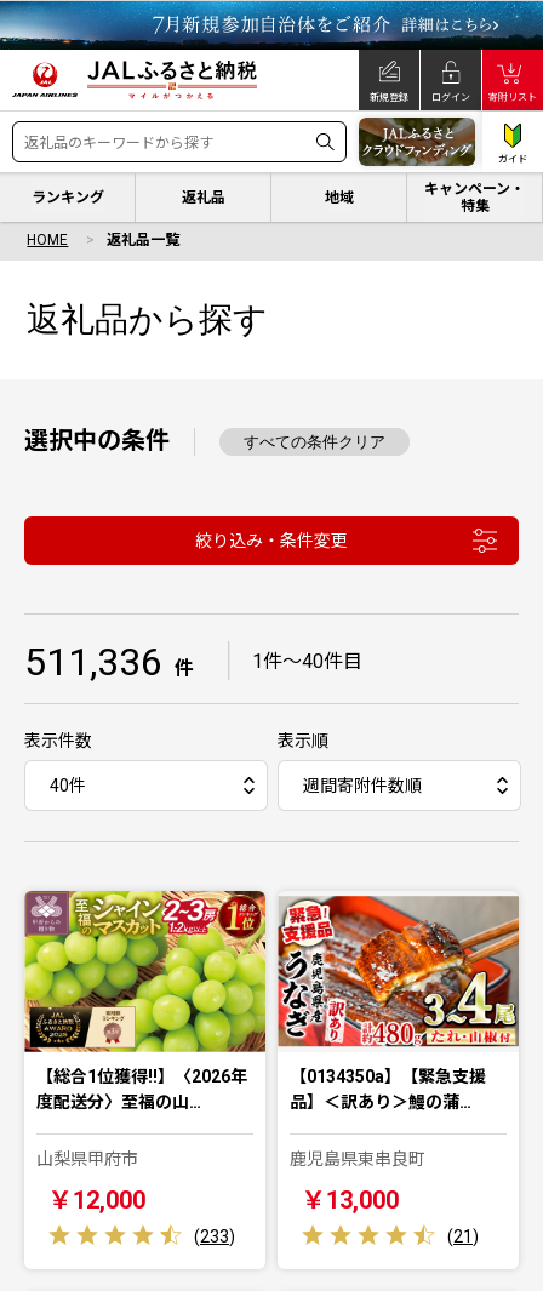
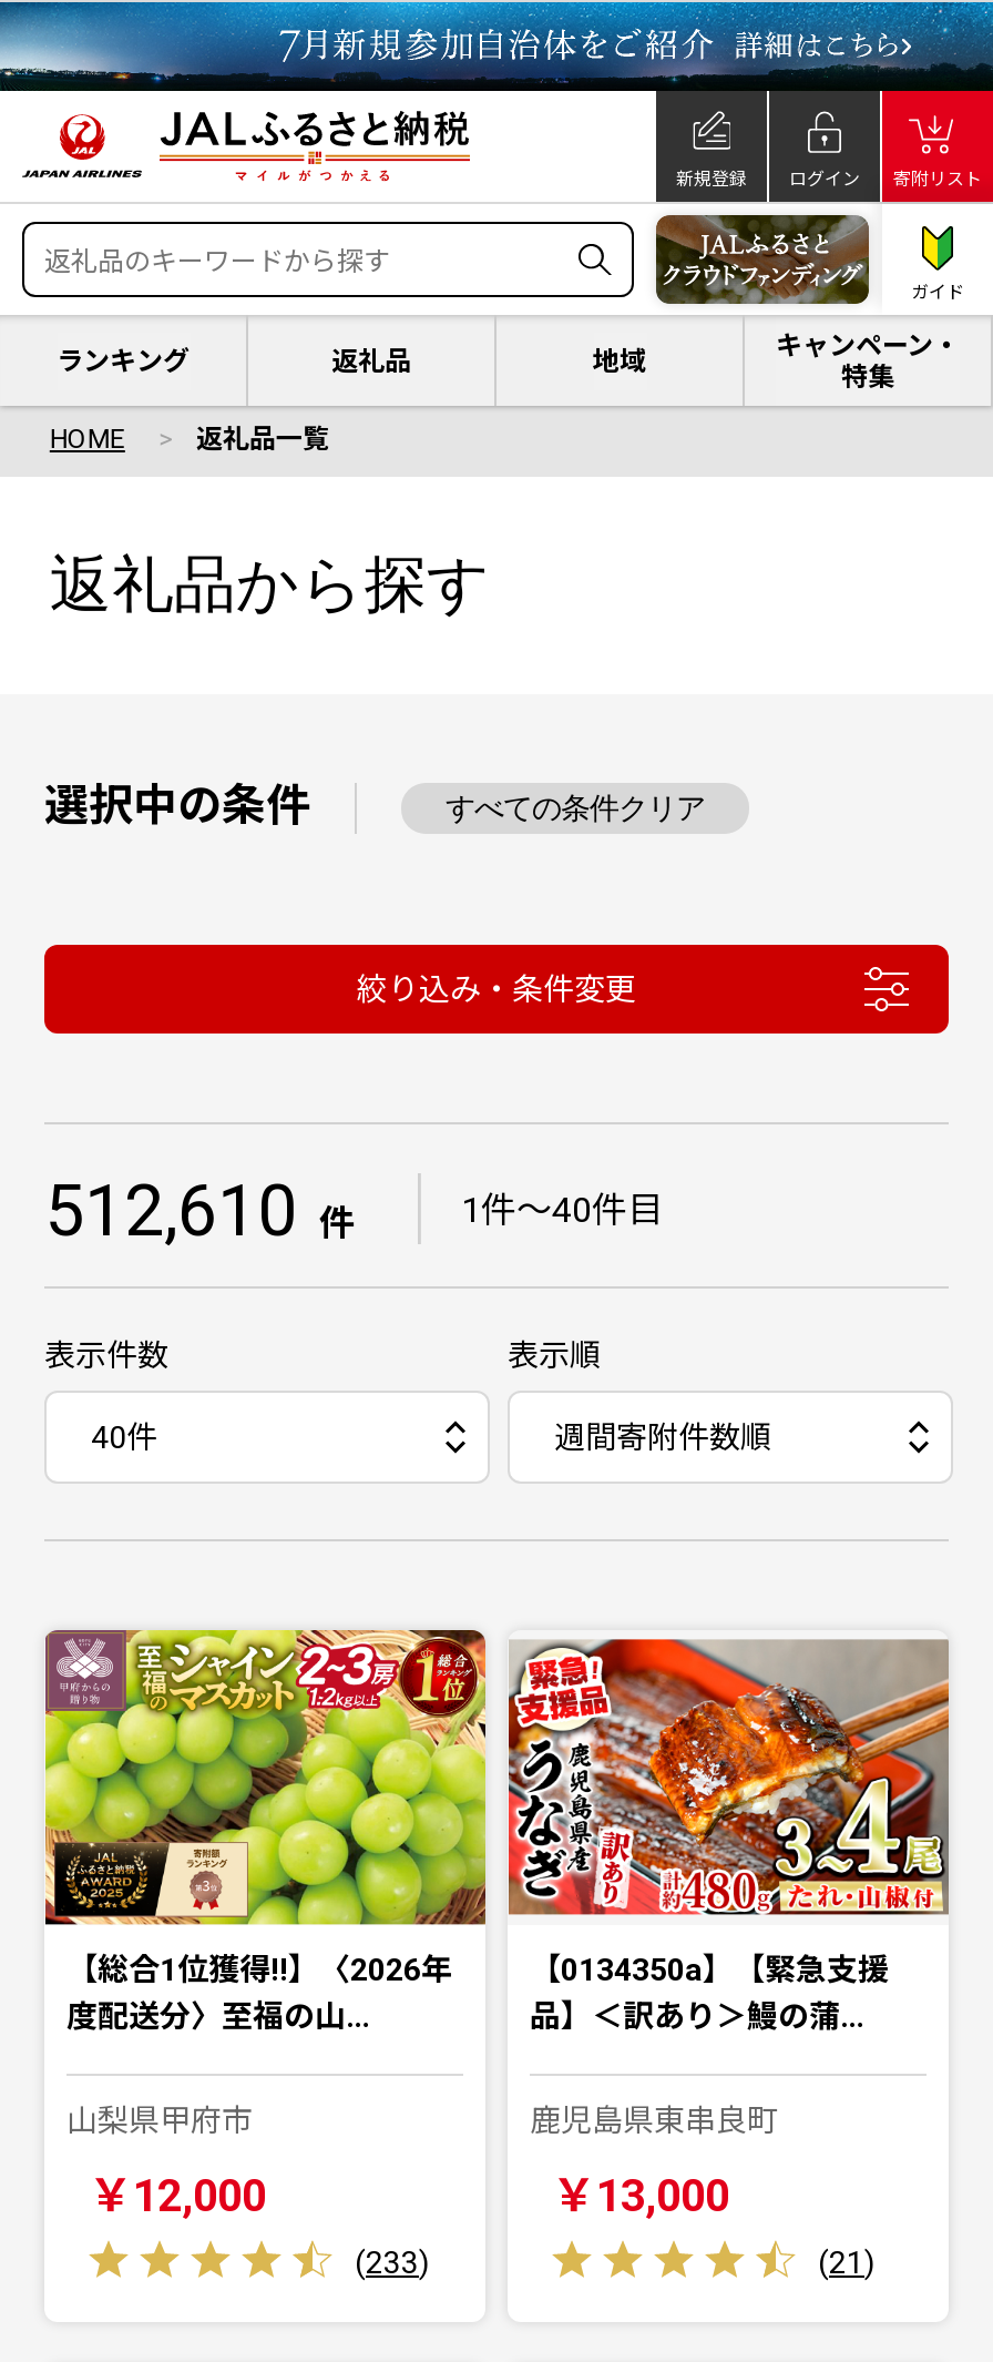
[24,639,362,685] 511,336 件 ｜ 1件〜40件目 -> [44,1169,663,1253] 512,610 件 ｜ 1件〜40件目

